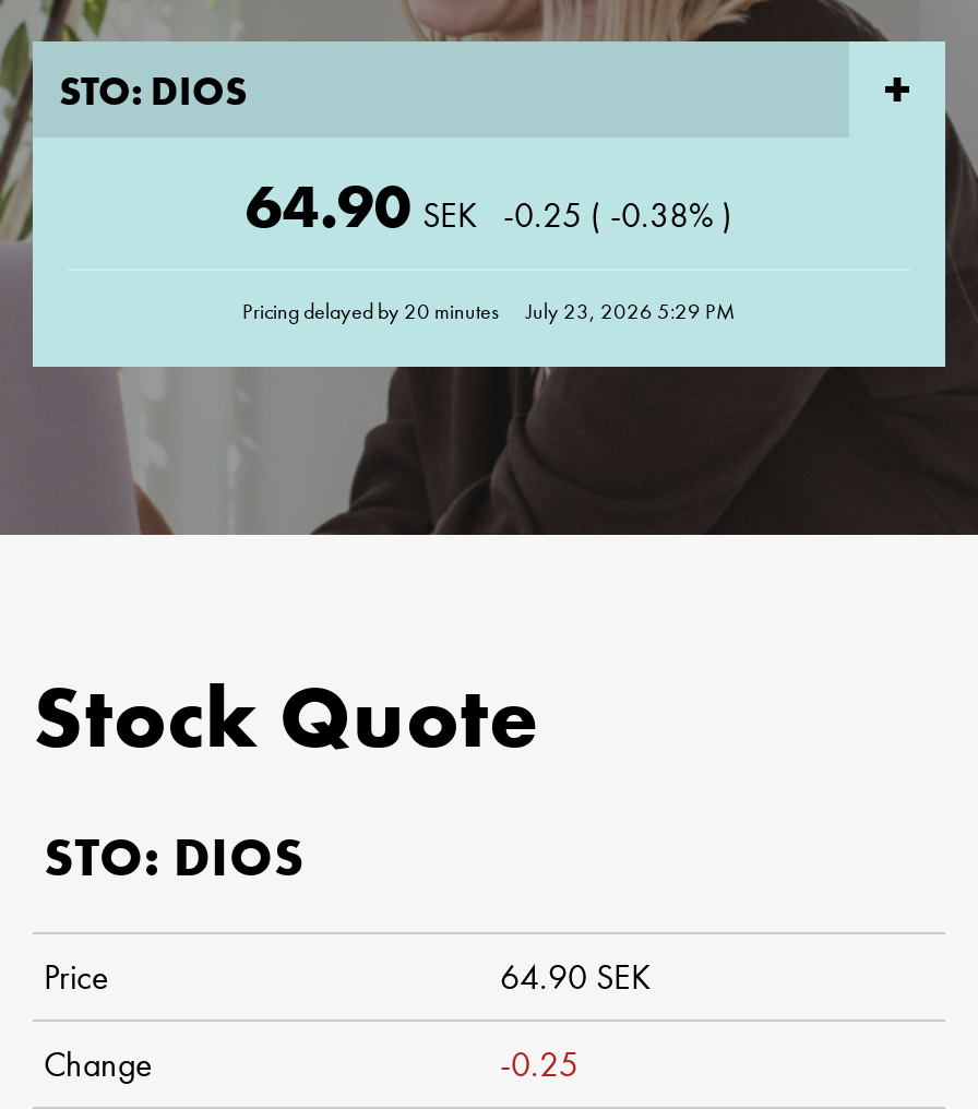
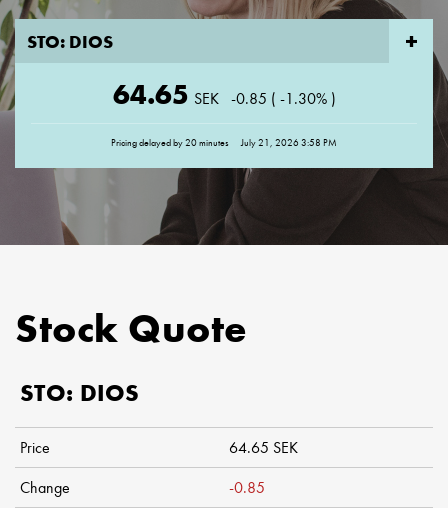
[246,169,412,241] 64.90 -> [112,77,188,110] 64.65
[503,193,732,235] -0.25 ( -0.38% ) -> [230,88,335,107] -0.85 ( -1.30% )
[242,298,736,324] Pricing delayed by 20 minutes July 23, 2026 5:29 PM -> [111,136,337,148] Pricing delayed by 20 minutes July 21, 2026 3:58 PM
[500,956,651,998] 64.90 SEK -> [229,438,298,457] 64.65 SEK
[500,1044,579,1085] -0.25 -> [229,478,265,497] -0.85

